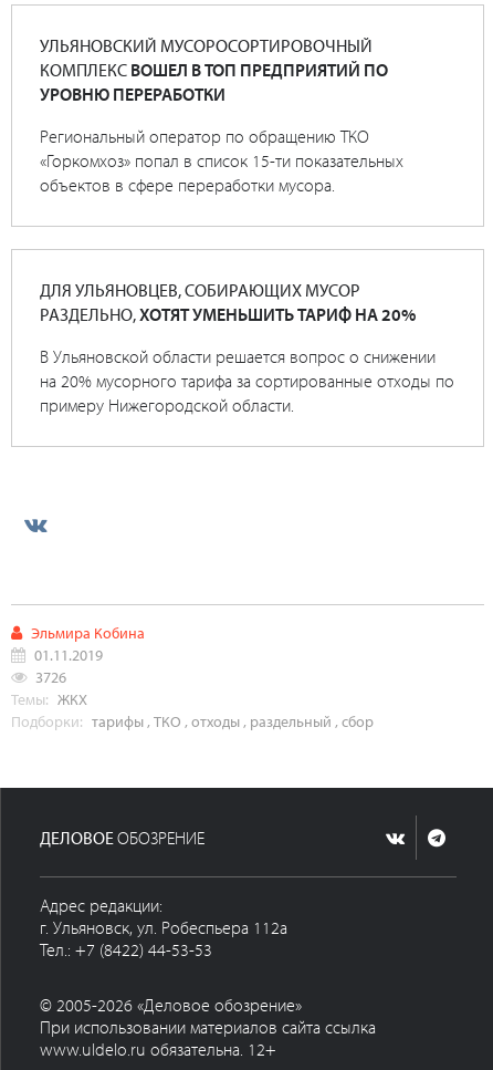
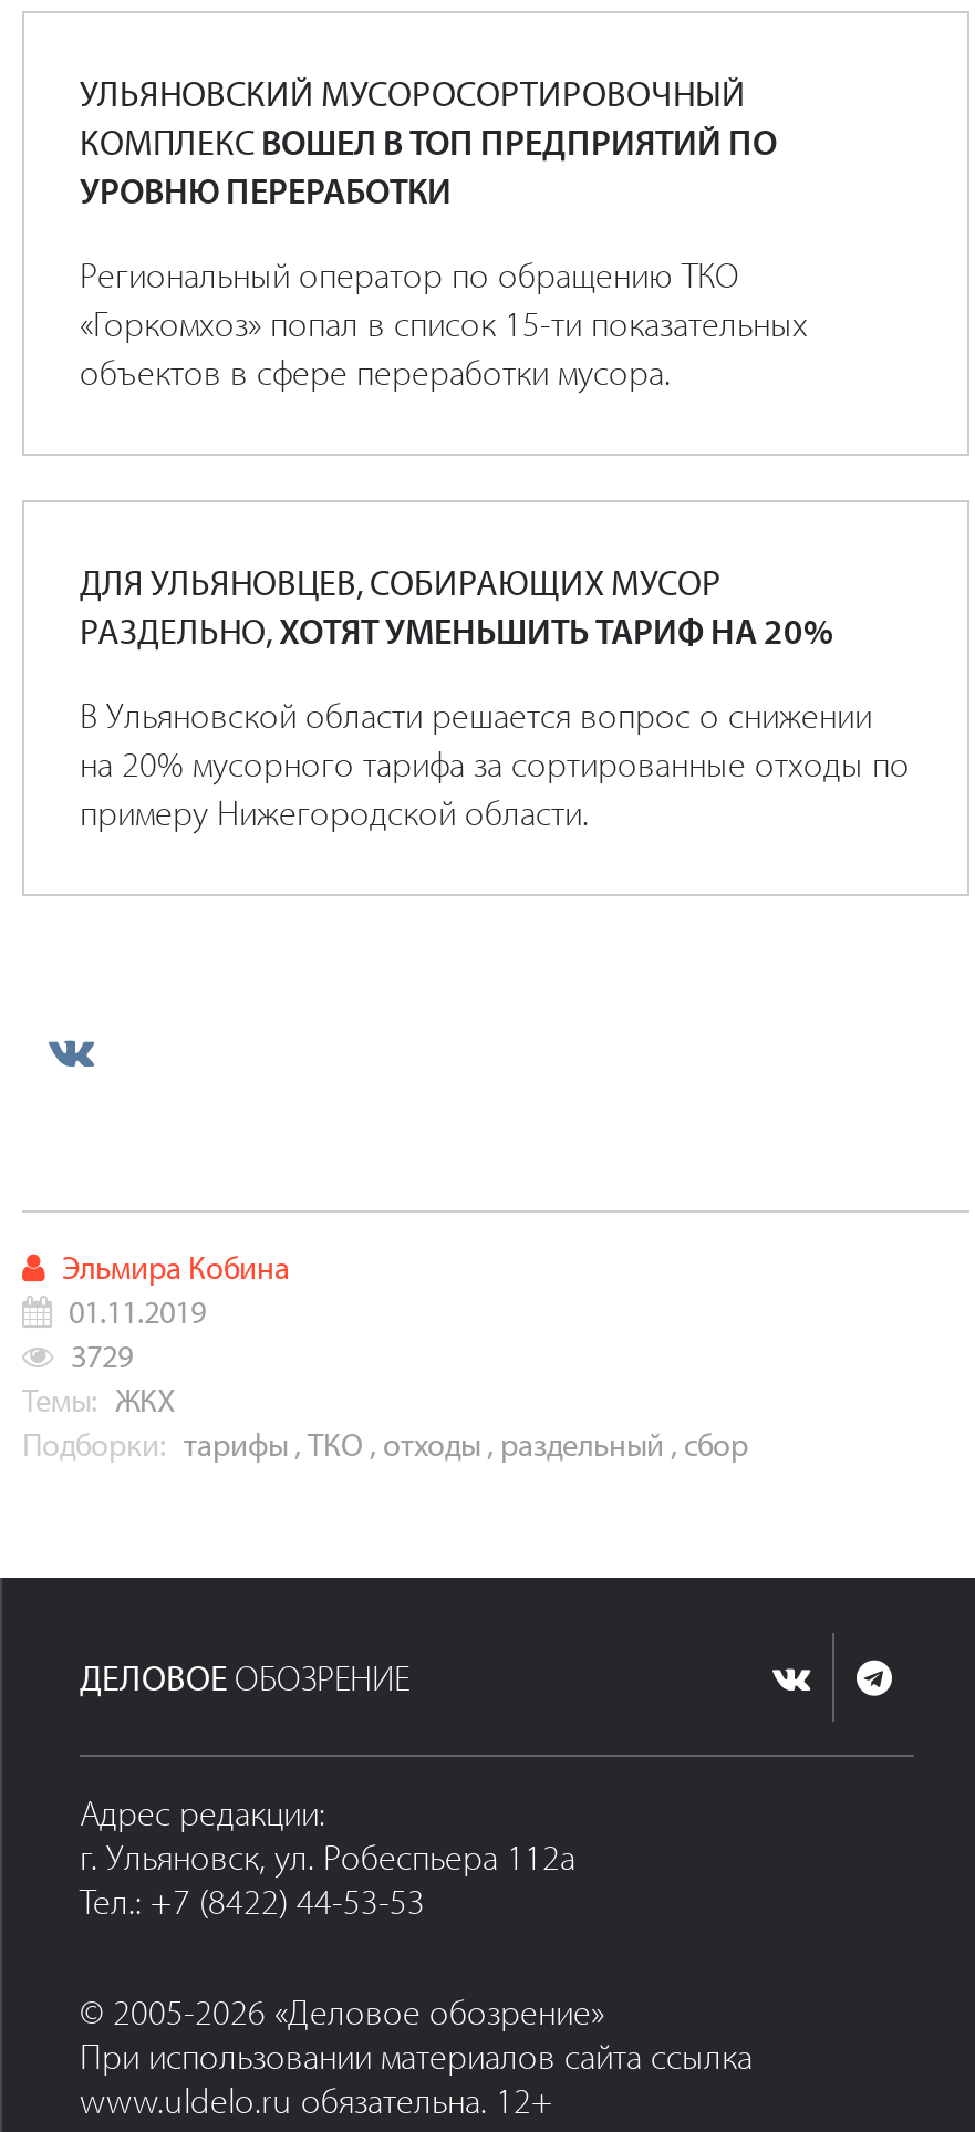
[32,666,66,687] 3726 -> [64,1333,133,1375] 3729

